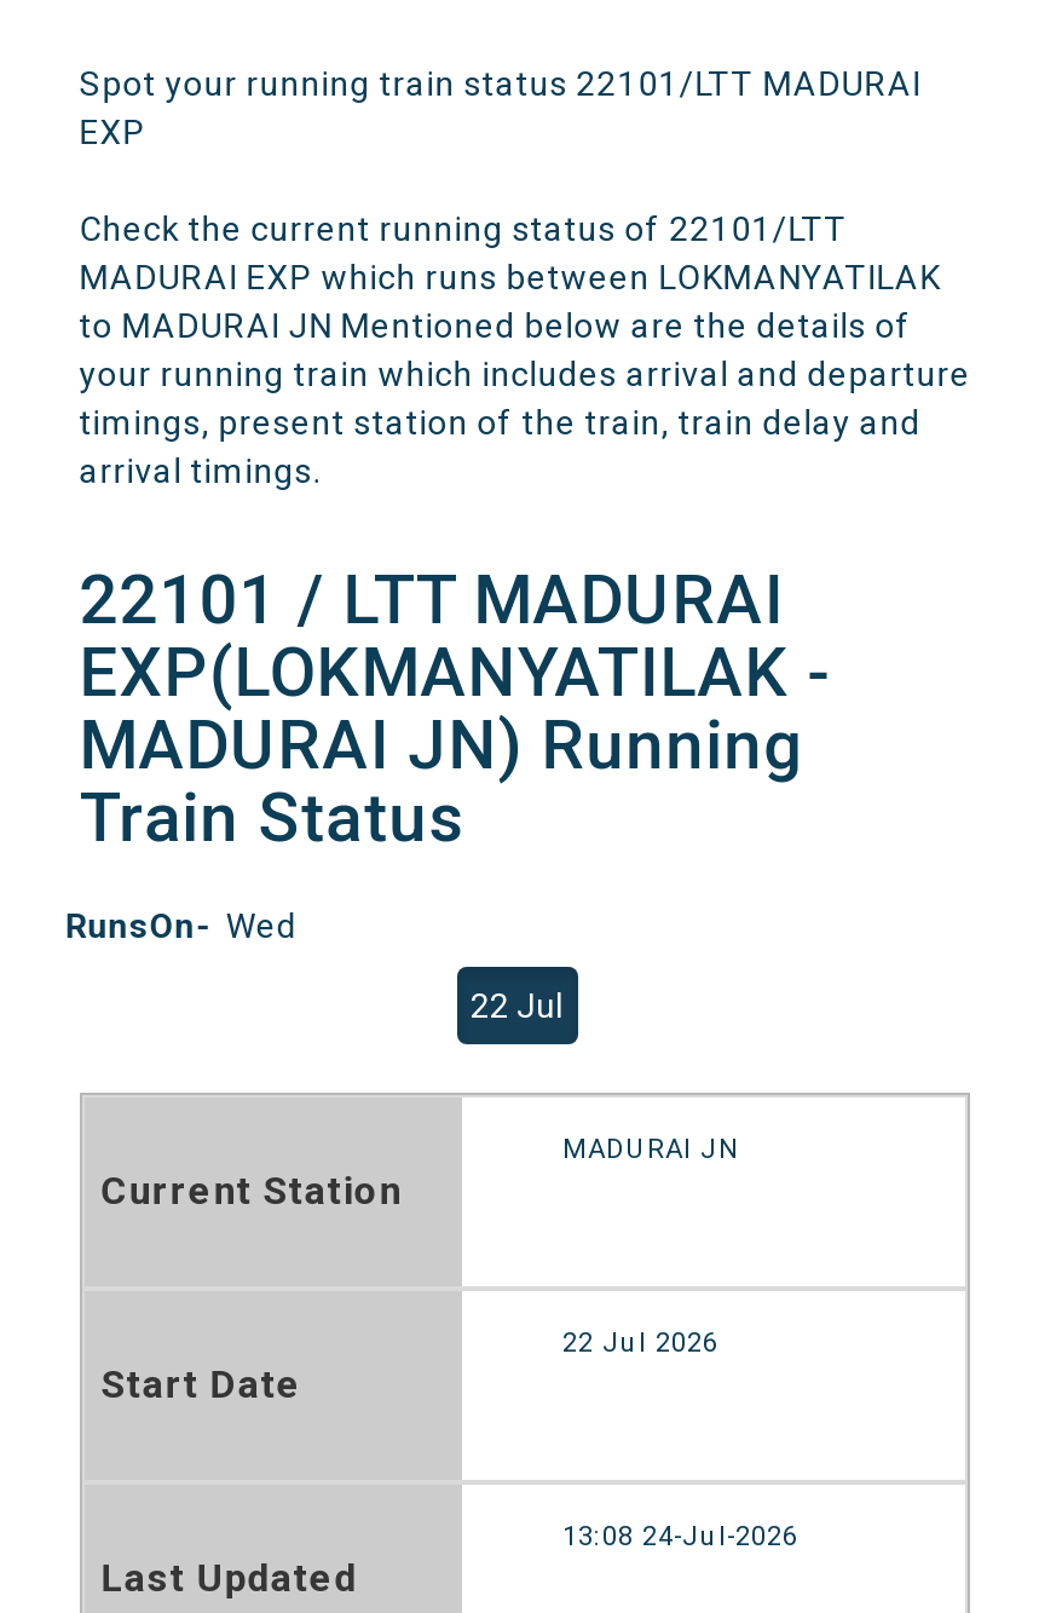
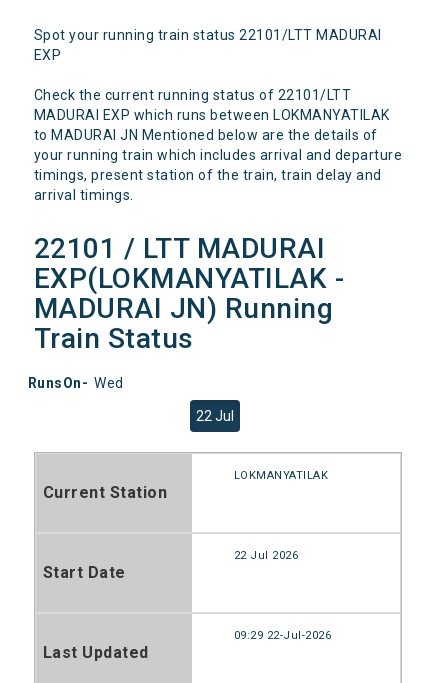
[562,1135,739,1166] MADURAI JN -> [233,469,328,482] LOKMANYATILAK
[562,1522,798,1553] 13:08 24-Jul-2026 -> [233,629,331,642] 09:29 22-Jul-2026

